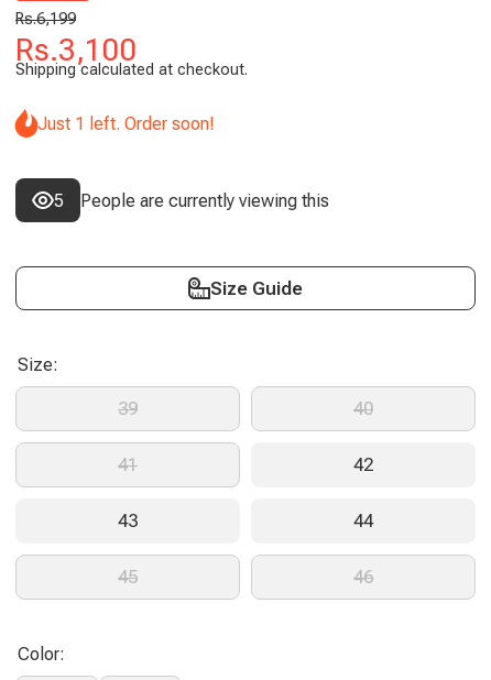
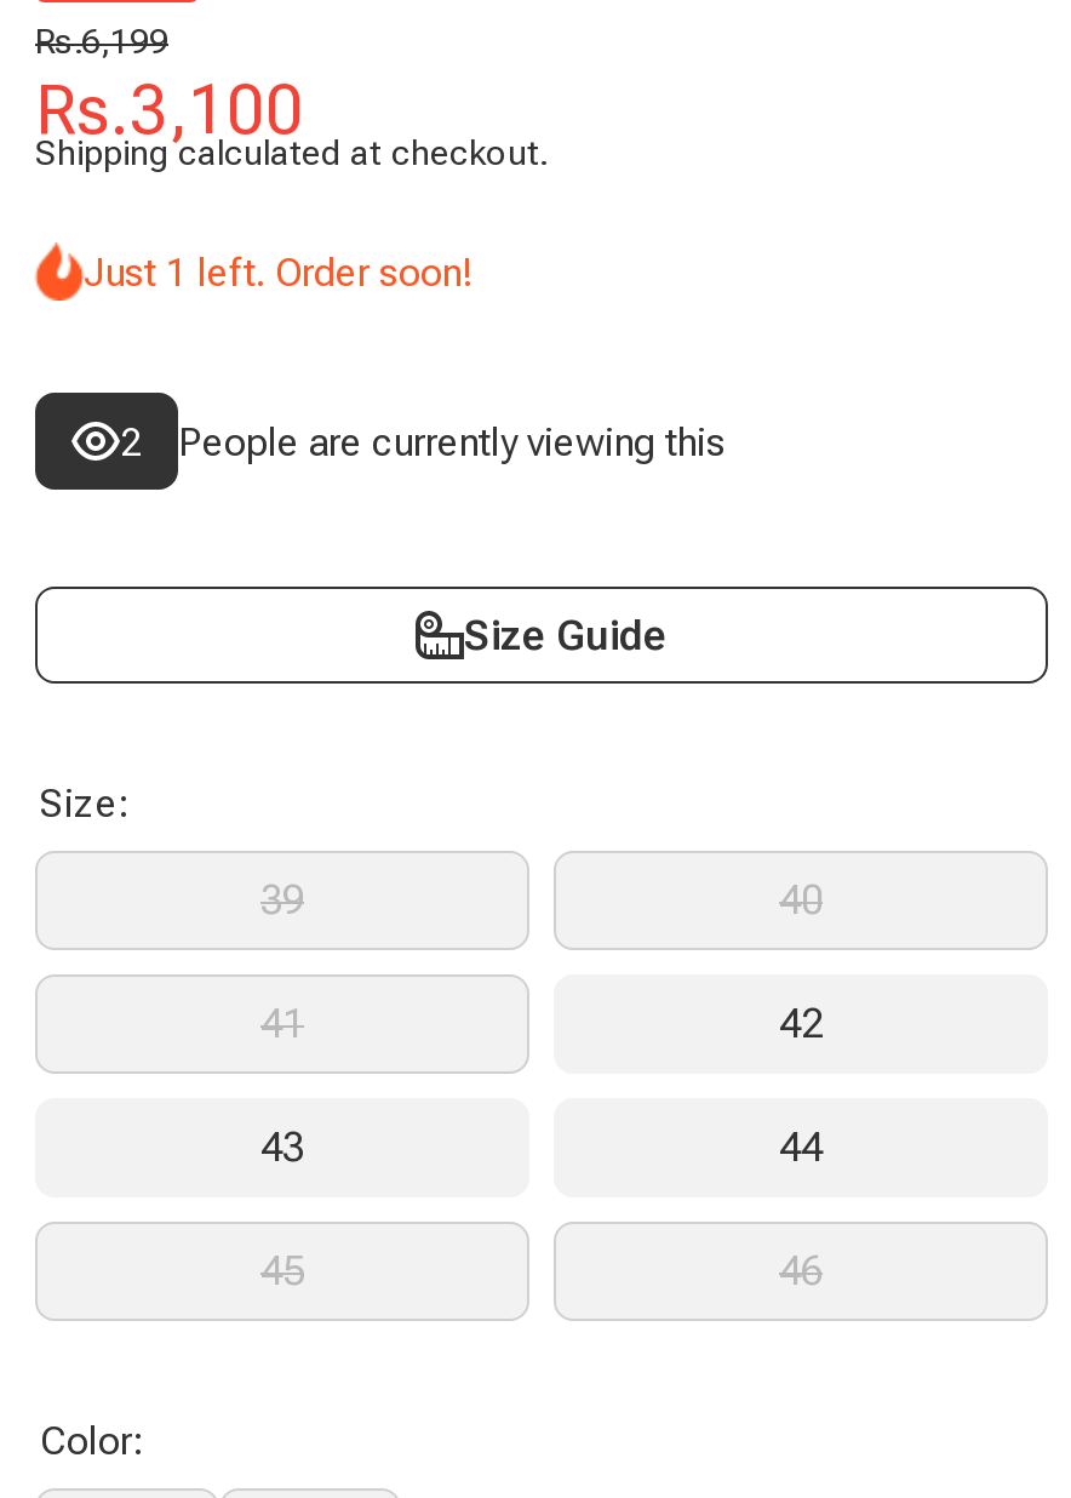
[54,190,329,211] 5 People are currently viewing this -> [120,418,726,464] 2 People are currently viewing this

